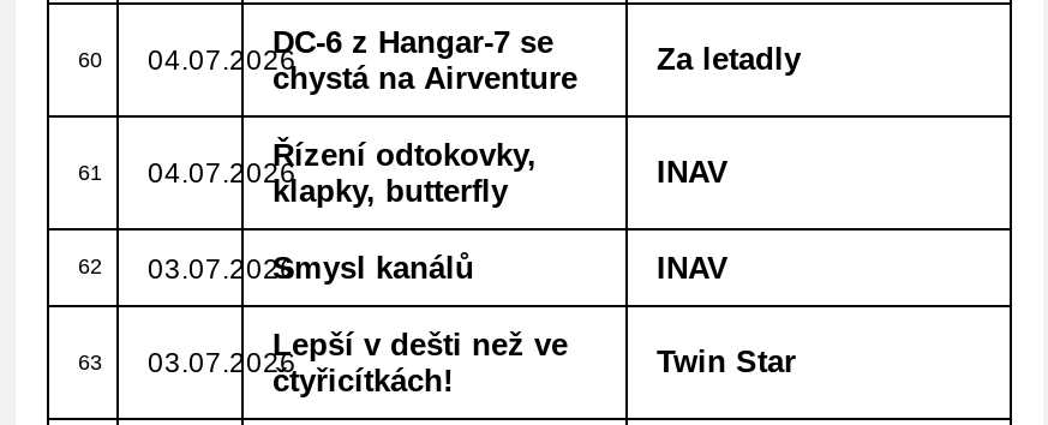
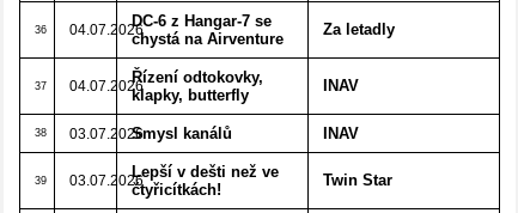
[78,48,102,72] 60 -> [35,24,47,36] 36
[78,160,102,184] 61 -> [35,80,47,92] 37
[78,254,102,278] 62 -> [35,127,47,139] 38
[78,350,102,374] 63 -> [35,174,47,186] 39

